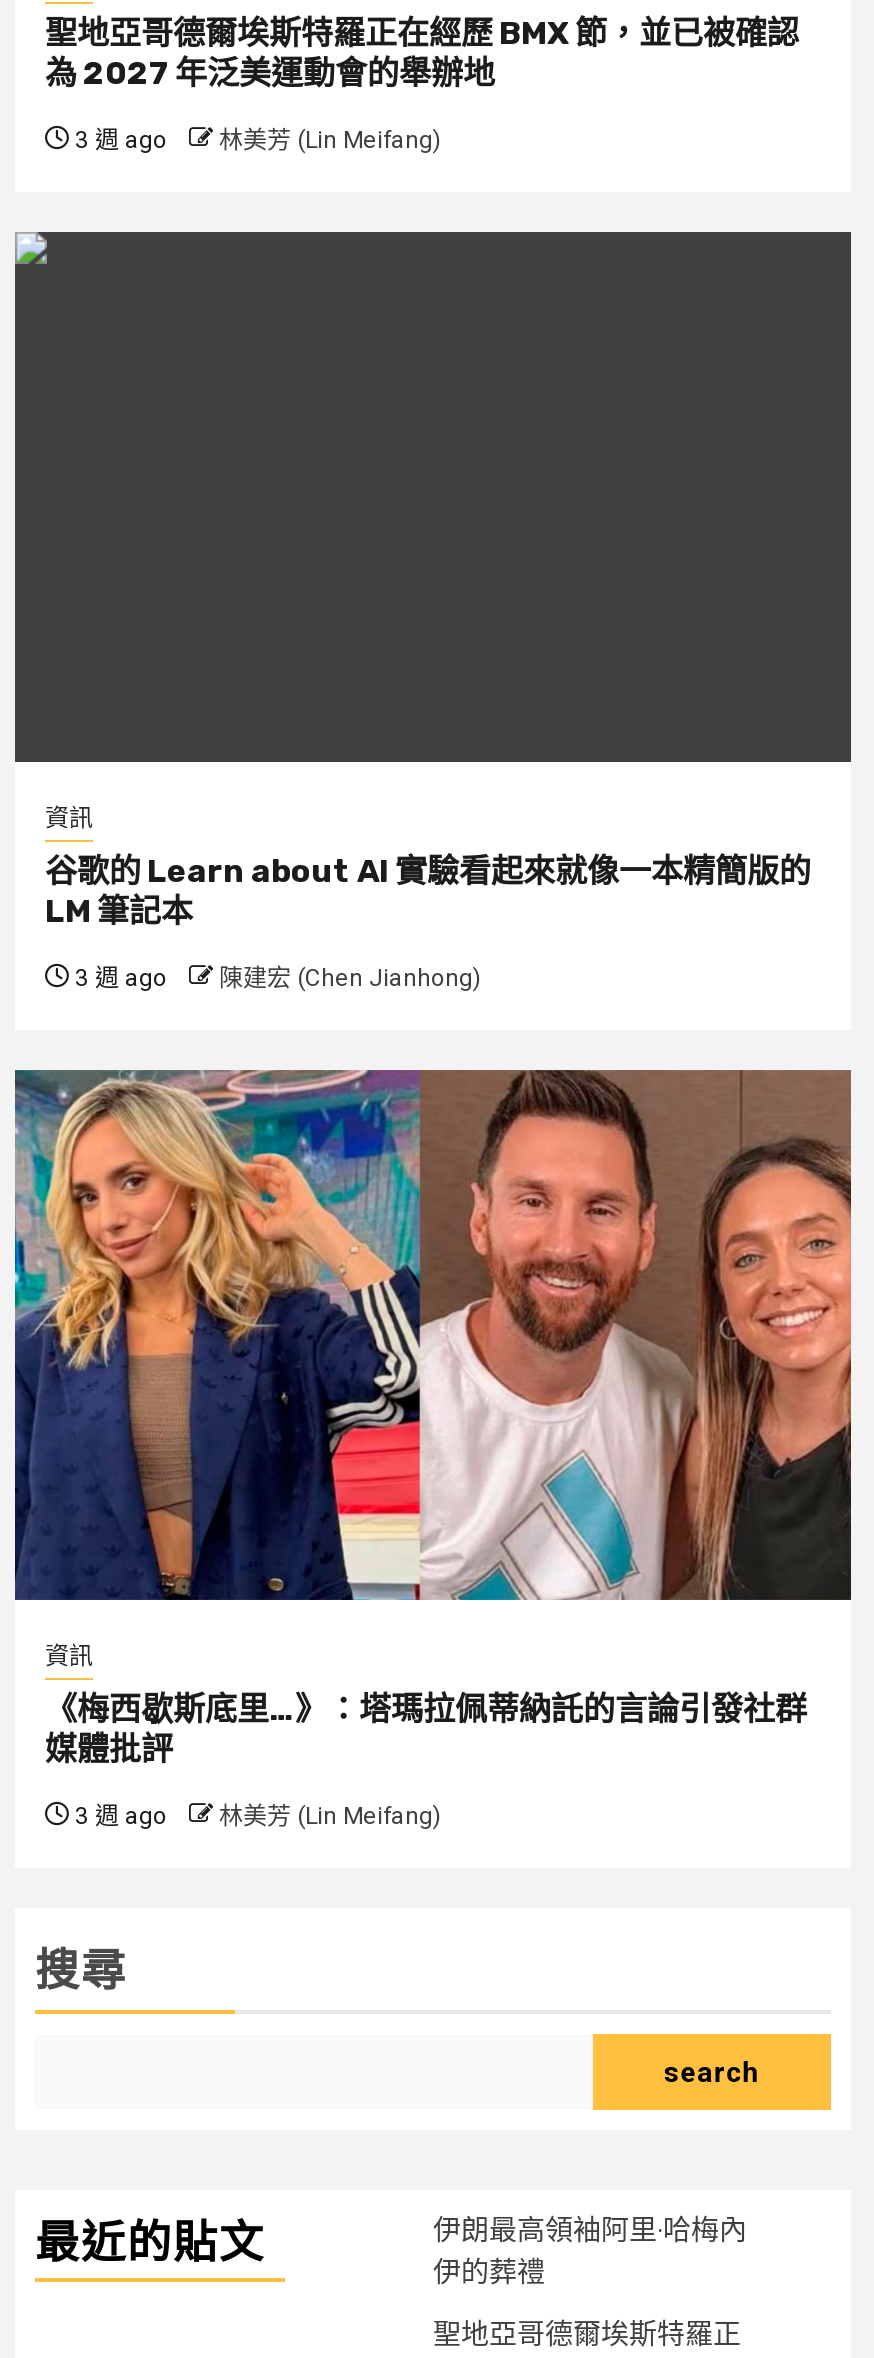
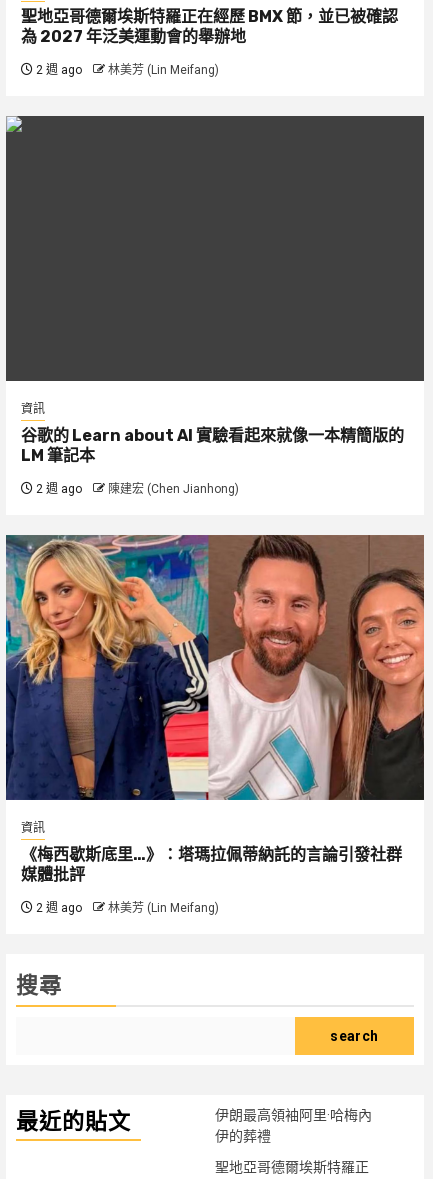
[69,126,441,154] 3 週 ago 林美芳 (Lin Meifang) -> [33,63,219,77] 2 週 ago 林美芳 (Lin Meifang)
[69,964,481,992] 3 週 ago 陳建宏 (Chen Jianhong) -> [33,482,239,496] 2 週 ago 陳建宏 (Chen Jianhong)
[69,1802,441,1830] 3 週 ago 林美芳 (Lin Meifang) -> [33,901,219,915] 2 週 ago 林美芳 (Lin Meifang)

